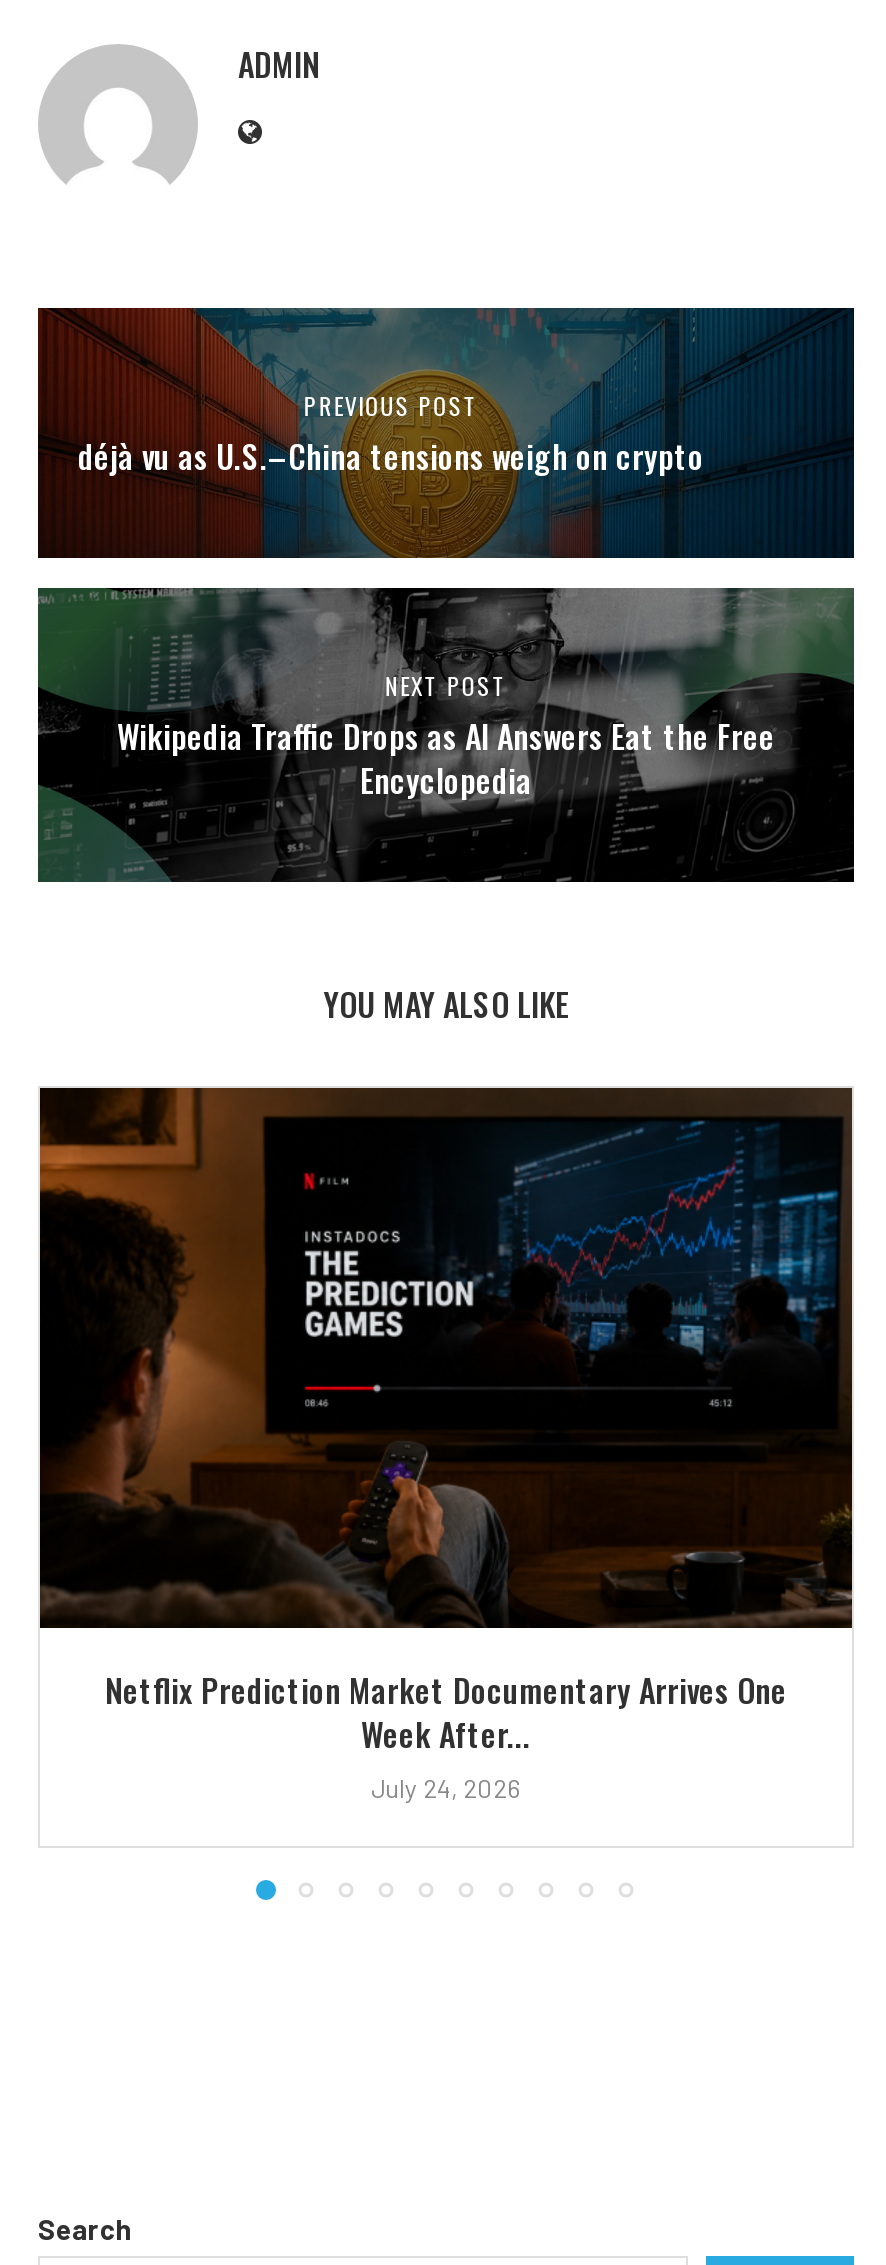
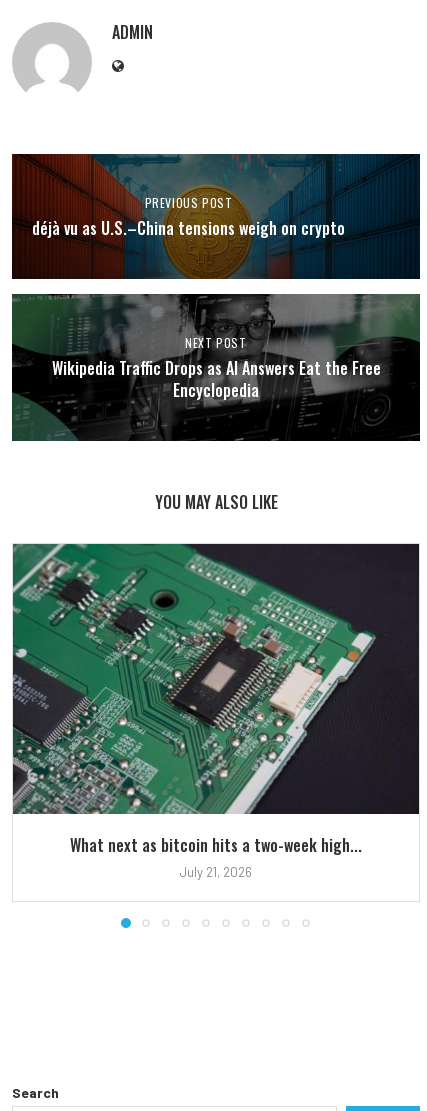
[38,1086,852,1805] [image] | Netflix Prediction Market Documentary Arrives One | Week After... | July 24, 2026 -> [12,543,418,880] [image] | What next as bitcoin hits a two-week high... | July 21, 2026

